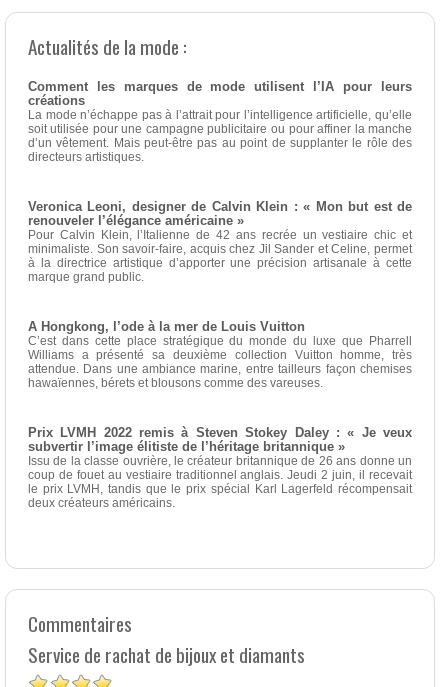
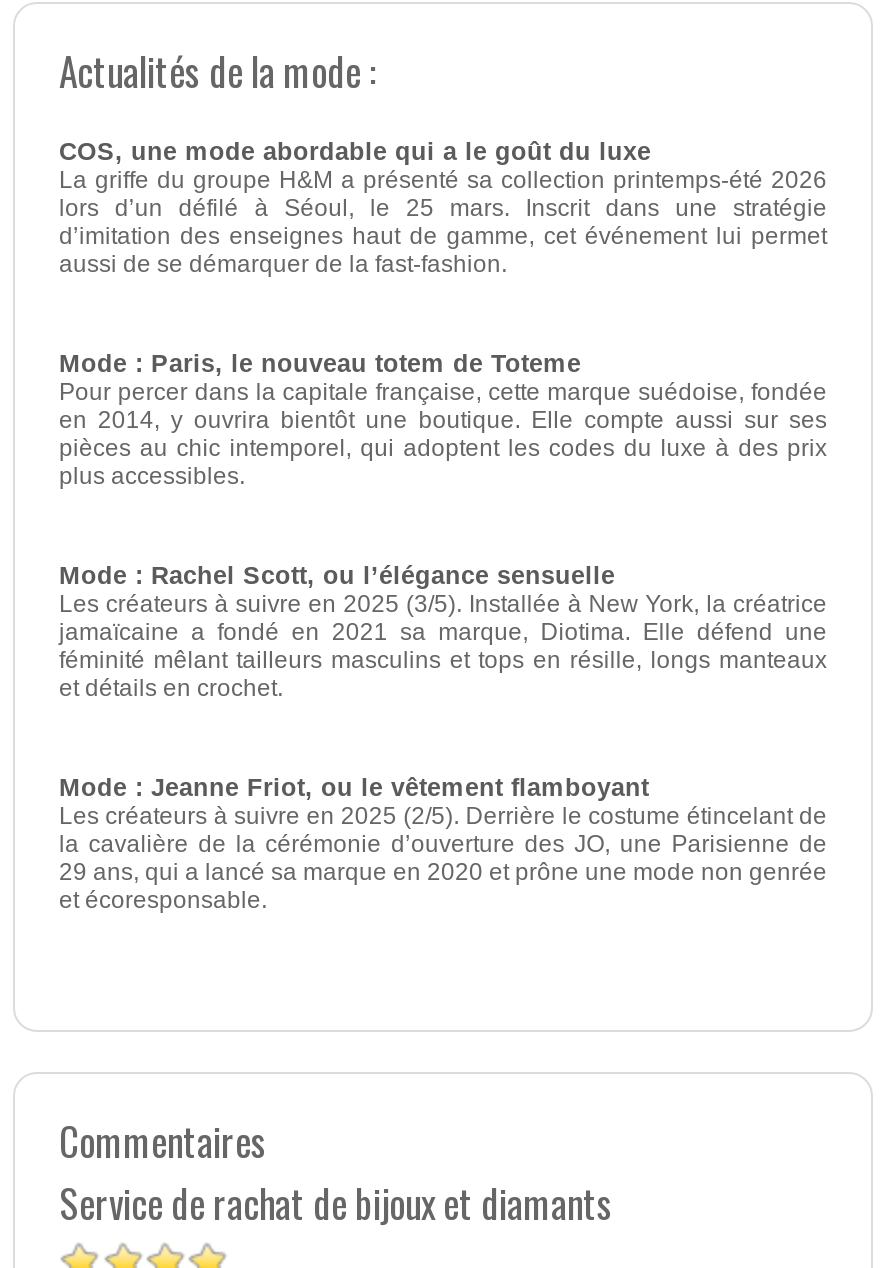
[28,80,412,164] Comment les marques de mode utilisent l’IA pour leurs | créations | La mode n’échappe pas à l’attrait pour l’intelligence artificielle, qu’elle | soit utilisée pour une campagne publicitaire ou pour affiner la manche | d’un vêtement. Mais peut-être pas au point de supplanter le rôle des | directeurs artistiques. -> [59,137,827,277] COS, une mode abordable qui a le goût du luxe | La griffe du groupe H&M a présenté sa collection printemps-été 2026 | lors d’un défilé à Séoul, le 25 mars. Inscrit dans une stratégie | d’imitation des enseignes haut de gamme, cet événement lui permet | aussi de se démarquer de la fast-fashion.
[28,200,412,284] Veronica Leoni, designer de Calvin Klein : « Mon but est de | renouveler l’élégance américaine » | Pour Calvin Klein, l’Italienne de 42 ans recrée un vestiaire chic et | minimaliste. Son savoir-faire, acquis chez Jil Sander et Celine, permet | à la directrice artistique d’apporter une précision artisanale à cette | marque grand public. -> [59,349,827,489] Mode : Paris, le nouveau totem de Toteme | Pour percer dans la capitale française, cette marque suédoise, fondée | en 2014, y ouvrira bientôt une boutique. Elle compte aussi sur ses | pièces au chic intemporel, qui adoptent les codes du luxe à des prix | plus accessibles.
[28,320,412,390] A Hongkong, l’ode à la mer de Louis Vuitton | C’est dans cette place stratégique du monde du luxe que Pharrell | Williams a présenté sa deuxième collection Vuitton homme, très | attendue. Dans une ambiance marine, entre tailleurs façon chemises | hawaïennes, bérets et blousons comme des vareuses. -> [59,561,827,701] Mode : Rachel Scott, ou l’élégance sensuelle | Les créateurs à suivre en 2025 (3/5). Installée à New York, la créatrice | jamaïcaine a fondé en 2021 sa marque, Diotima. Elle défend une | féminité mêlant tailleurs masculins et tops en résille, longs manteaux | et détails en crochet.
[28,426,412,510] Prix LVMH 2022 remis à Steven Stokey Daley : « Je veux | subvertir l’image élitiste de l’héritage britannique » | Issu de la classe ouvrière, le créateur britannique de 26 ans donne un | coup de fouet au vestiaire traditionnel anglais. Jeudi 2 juin, il recevait | le prix LVMH, tandis que le prix spécial Karl Lagerfeld récompensait | deux créateurs américains. -> [59,773,827,913] Mode : Jeanne Friot, ou le vêtement flamboyant | Les créateurs à suivre en 2025 (2/5). Derrière le costume étincelant de | la cavalière de la cérémonie d’ouverture des JO, une Parisienne de | 29 ans, qui a lancé sa marque en 2020 et prône une mode non genrée | et écoresponsable.

